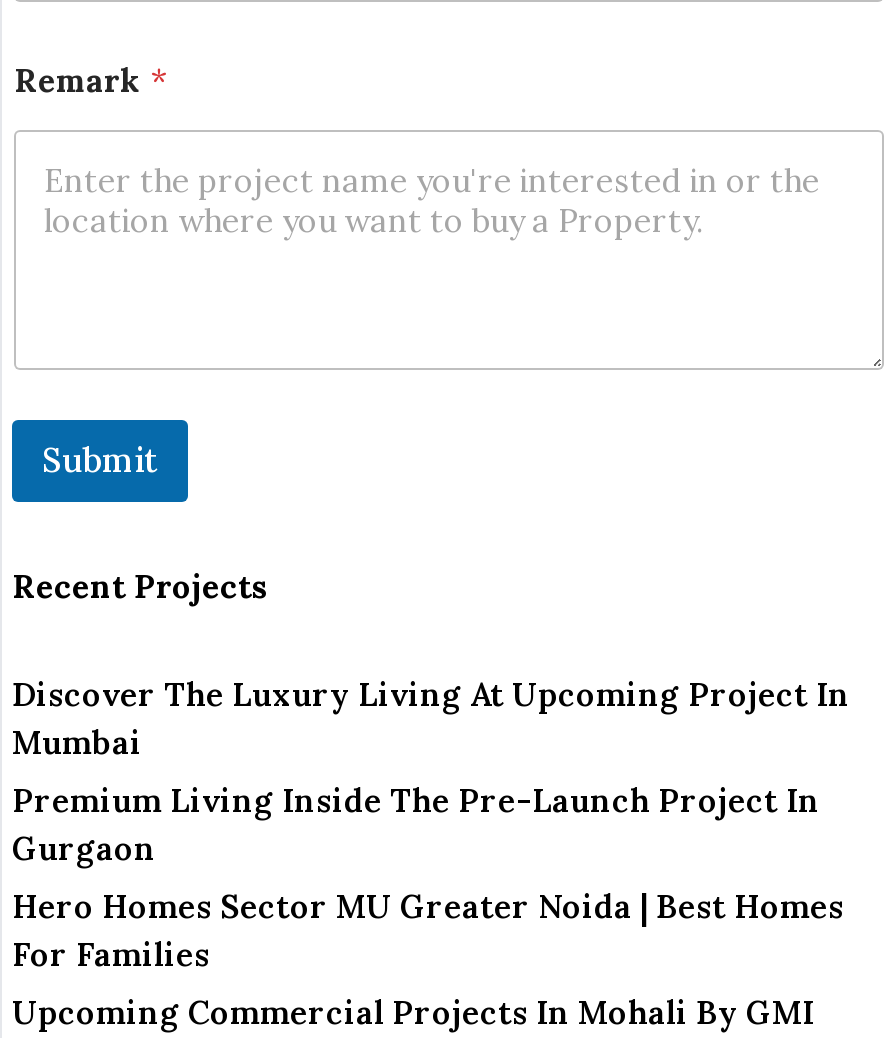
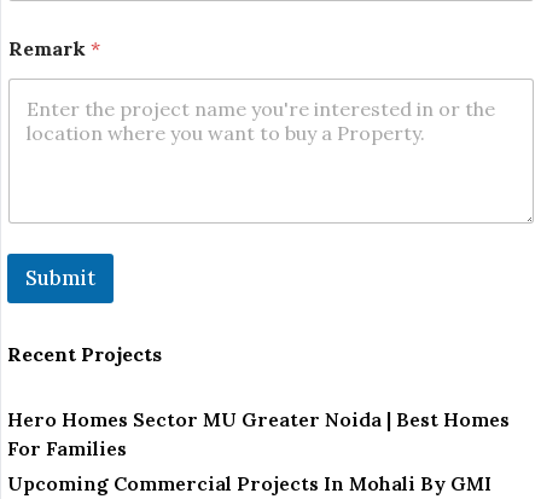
[12,675,850,869] Discover The Luxury Living At Upcoming Project In | Mumbai | Premium Living Inside The Pre-Launch Project In | Gurgaon -> none

